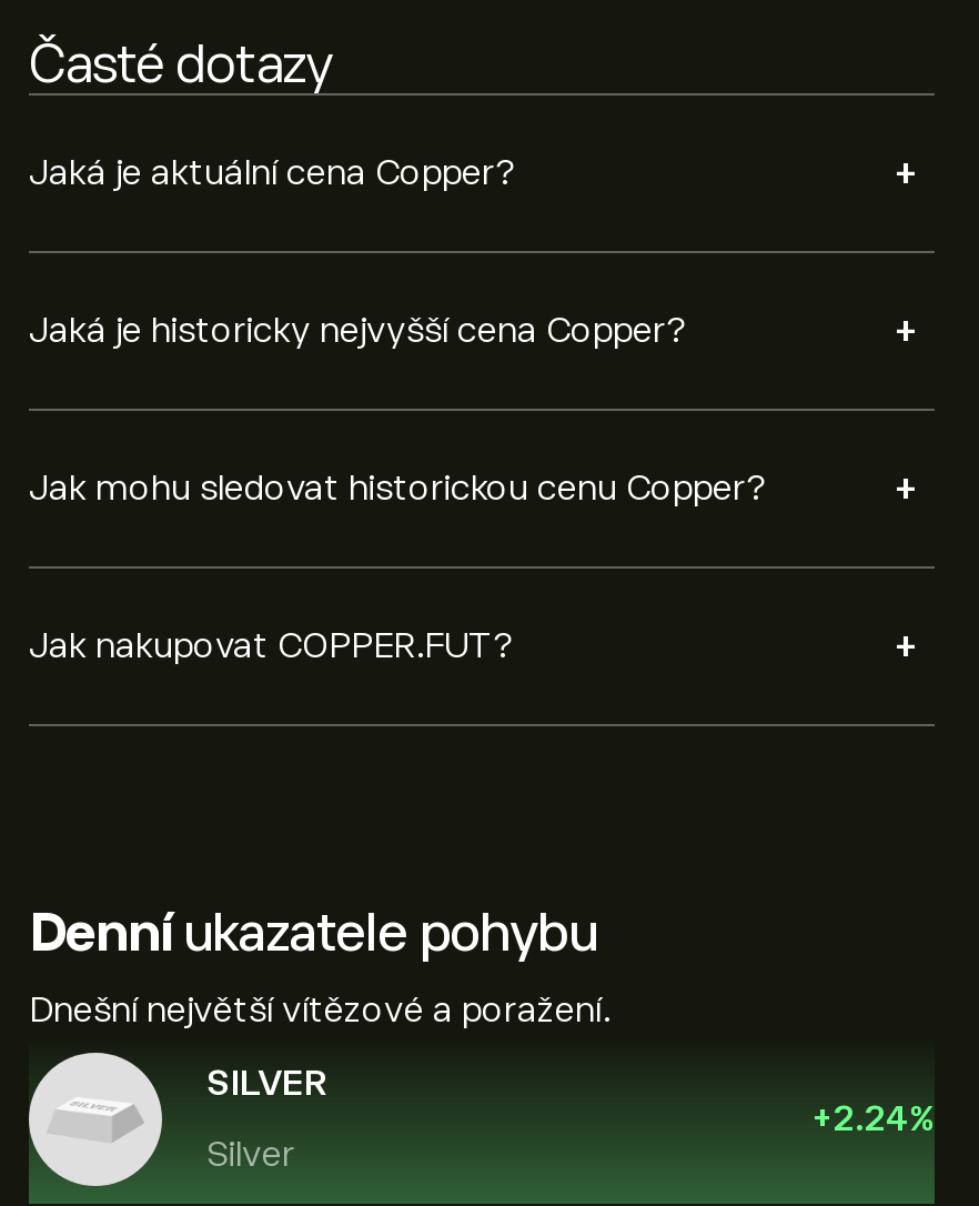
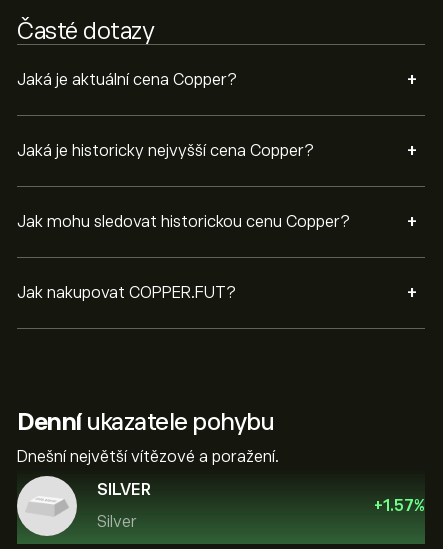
[813,1098,935,1138] +2.24% -> [374,496,425,514] +1.57%

